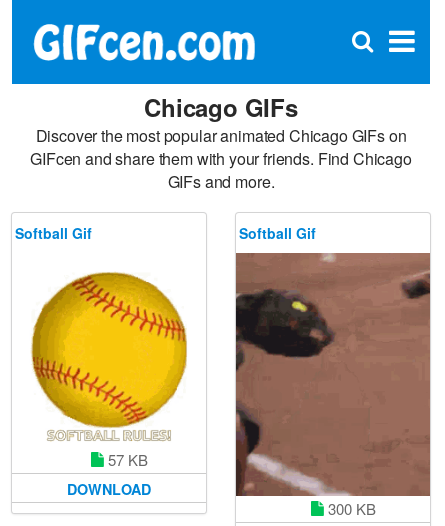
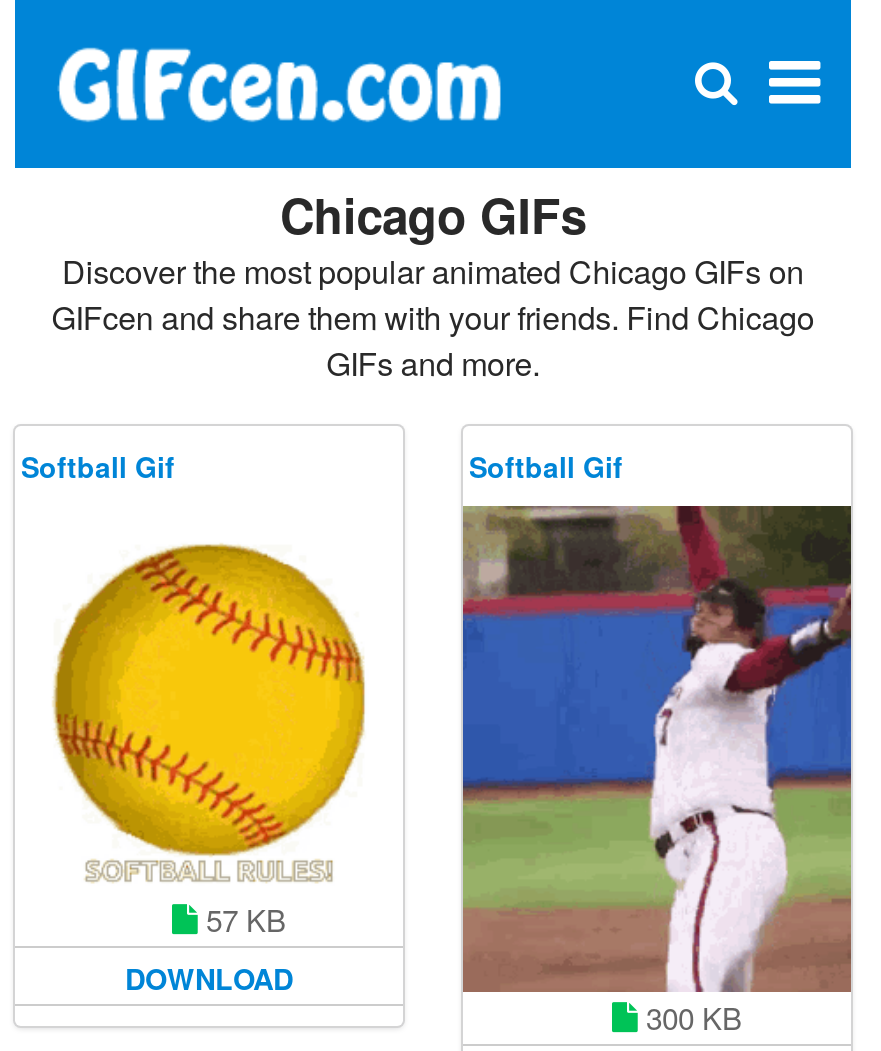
[235,252,431,496] [image] -> [461,504,853,992] [image]

